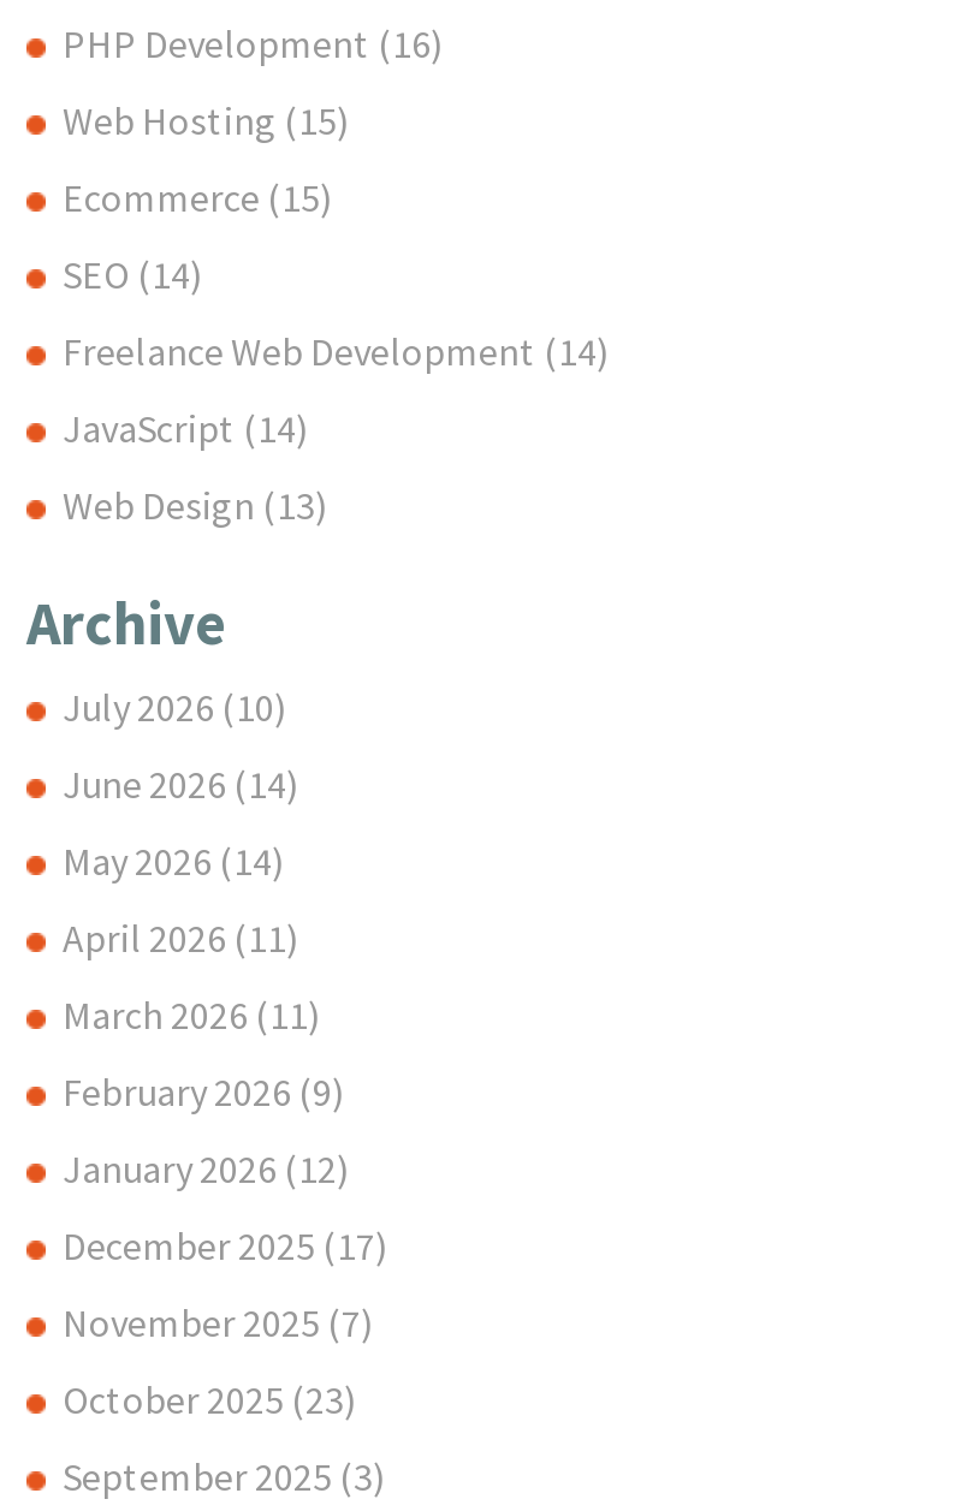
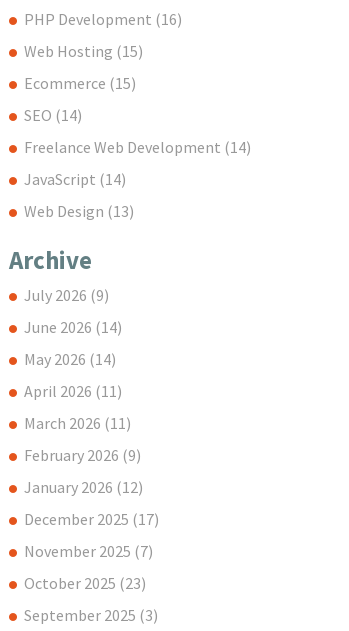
[63,682,286,730] July 2026 (10) -> [24,285,109,305] July 2026 (9)

